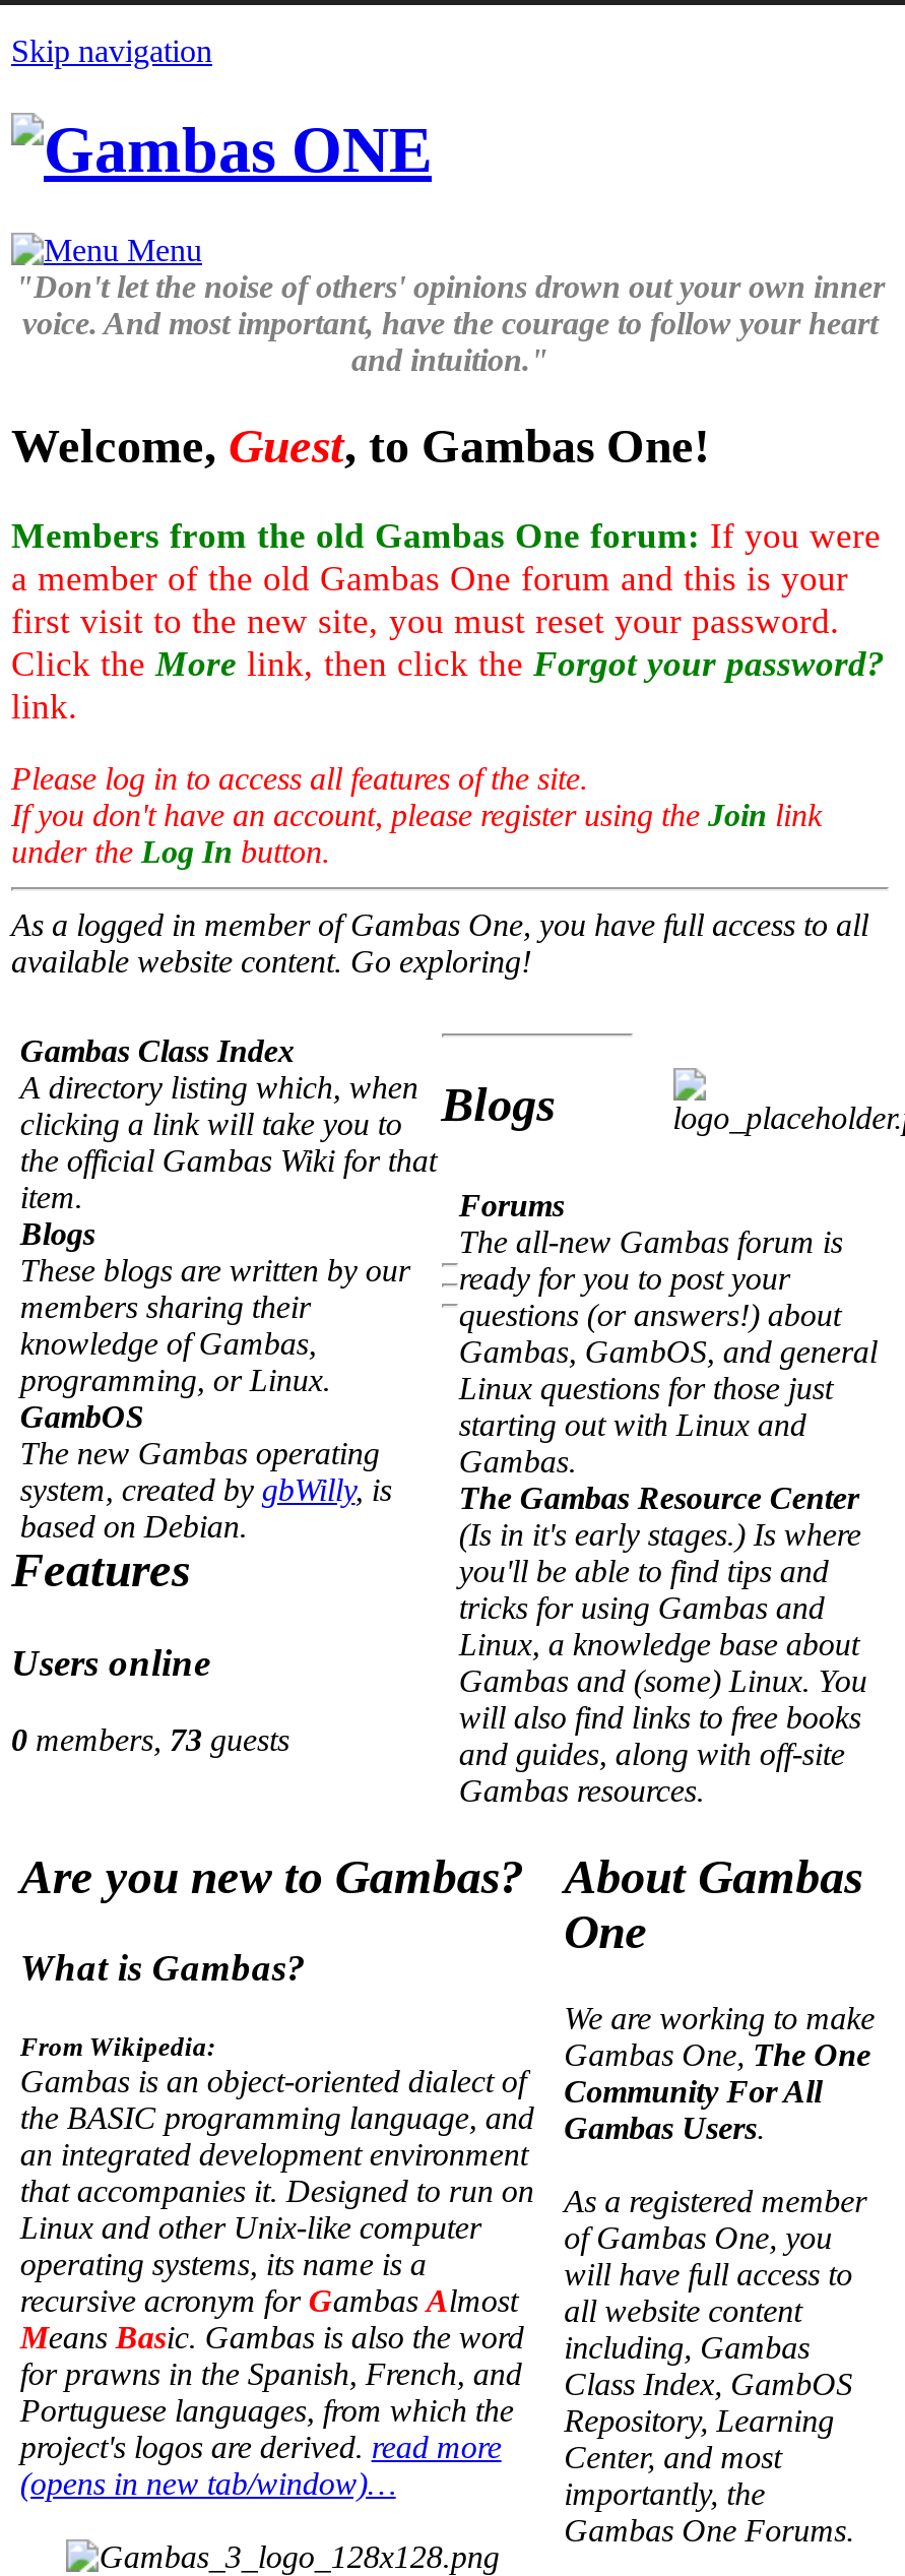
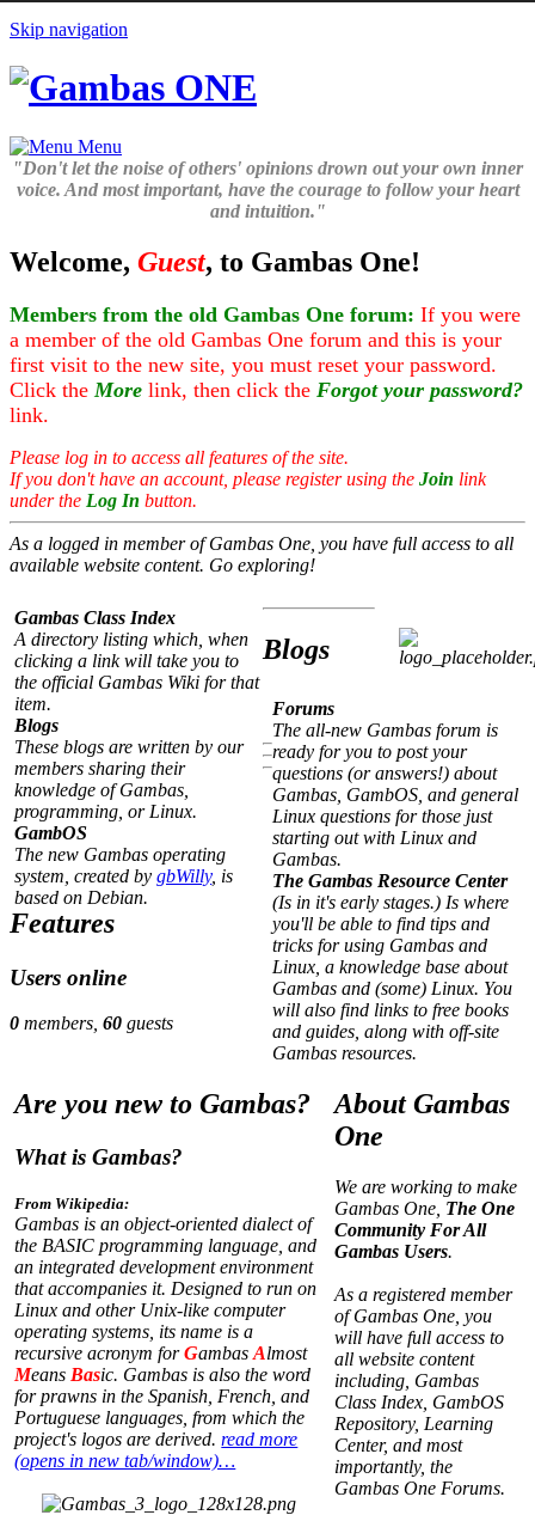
[11,1723,289,1758] 0 members, 73 guests -> [10,1013,173,1033] 0 members, 60 guests

